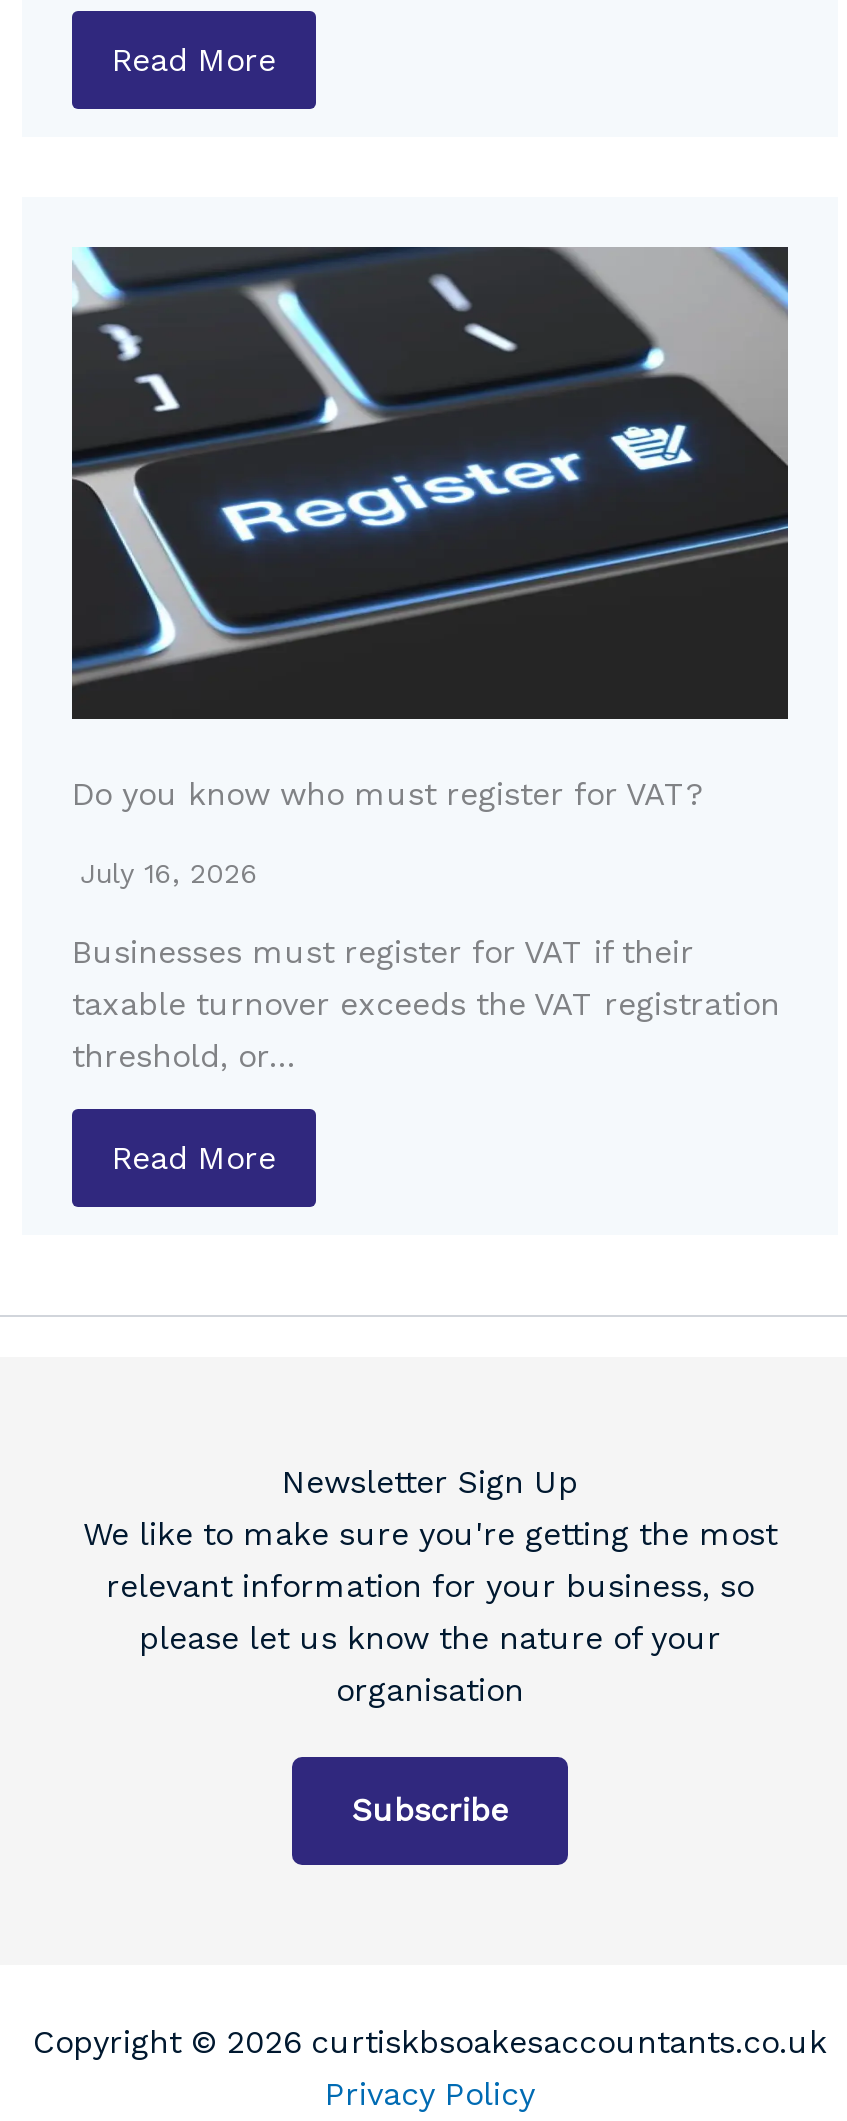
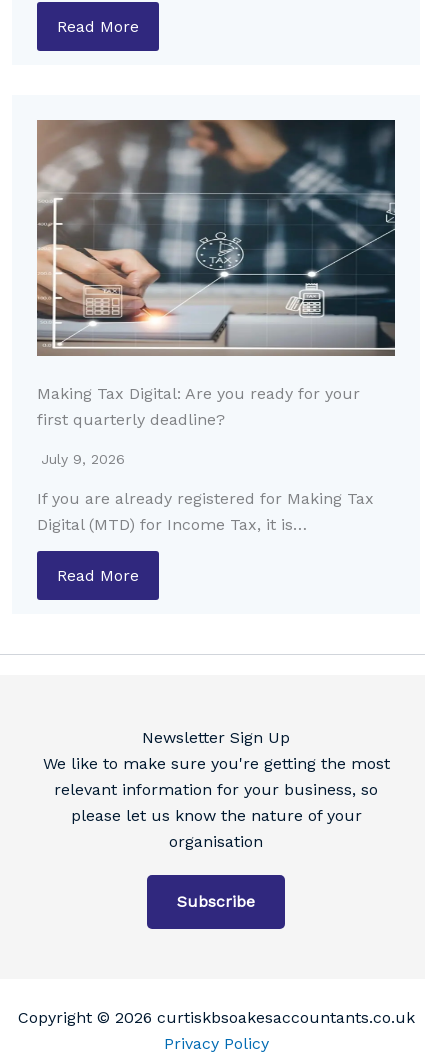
[70,245,790,813] [image] | Do you know who must register for VAT? -> [36,119,396,429] [image] | Making Tax Digital: Are you ready for your | first quarterly deadline?
[80,857,258,889] July 16, 2026 -> [41,451,125,467] July 9, 2026
[72,933,780,1075] Businesses must register for VAT if their | taxable turnover exceeds the VAT registration | threshold, or… -> [37,489,374,534] If you are already registered for Making Tax | Digital (MTD) for Income Tax, it is…

